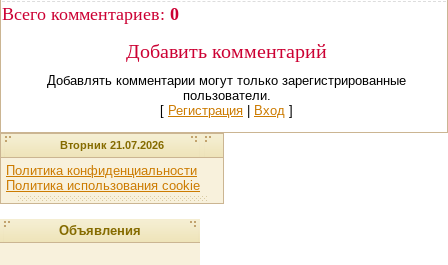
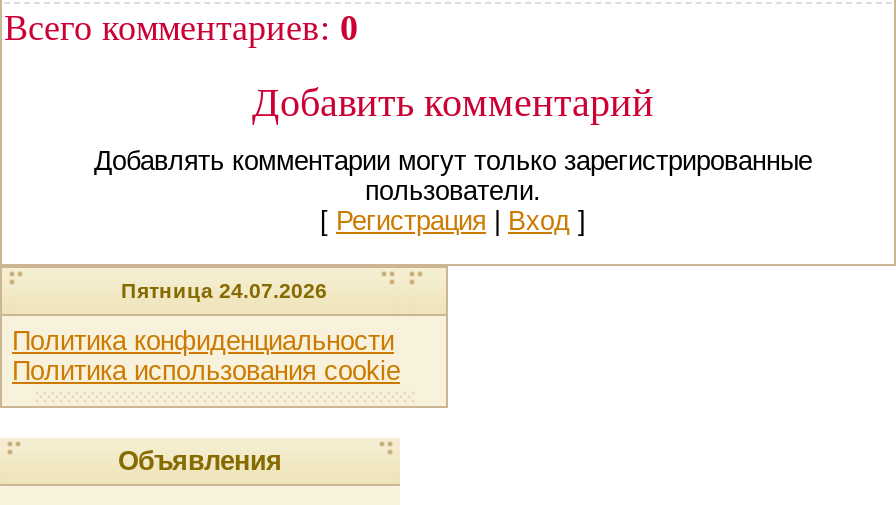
[60,139,164,151] Вторник 21.07.2026 -> [121,278,327,302] Пятница 24.07.2026

